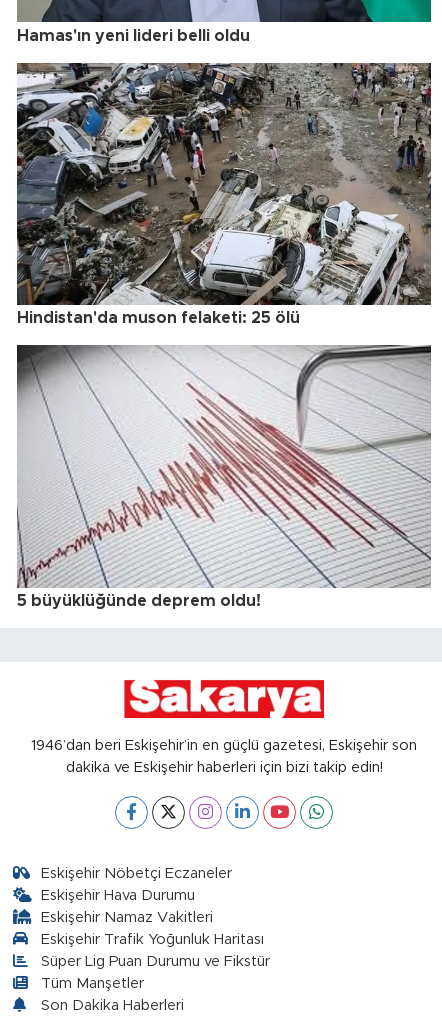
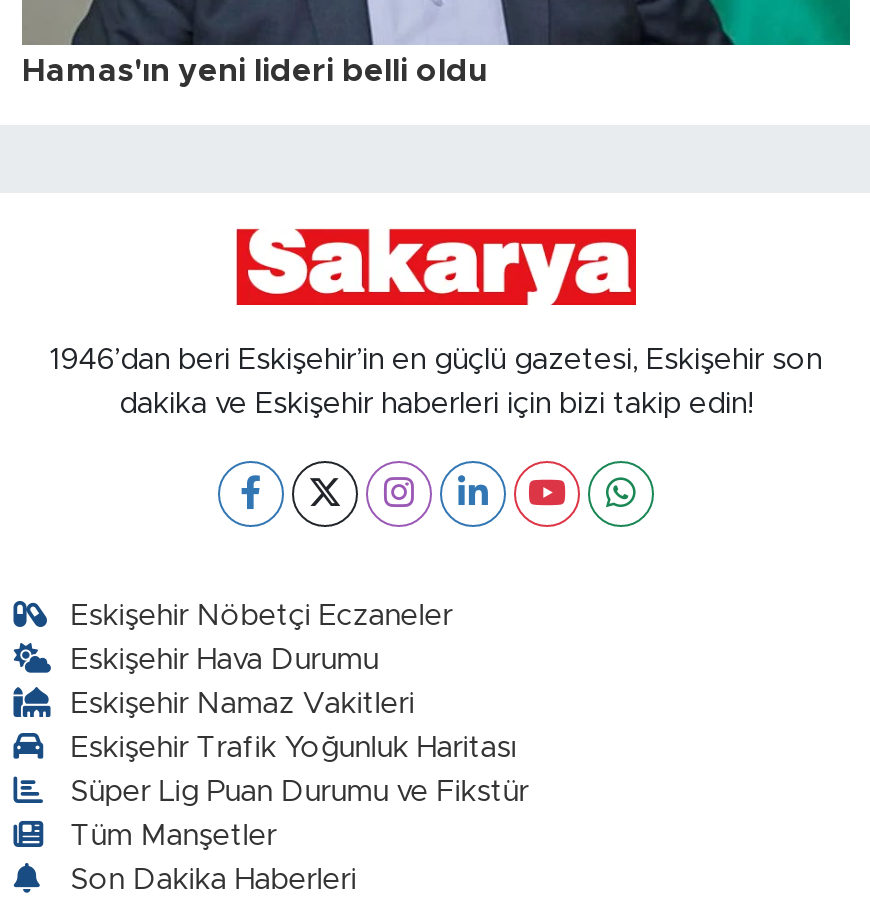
[16,62,432,326] [image] | Hindistan'da muson felaketi: 25 ölü -> none
[17,344,432,609] [image] | 5 büyüklüğünde deprem oldu! -> none

